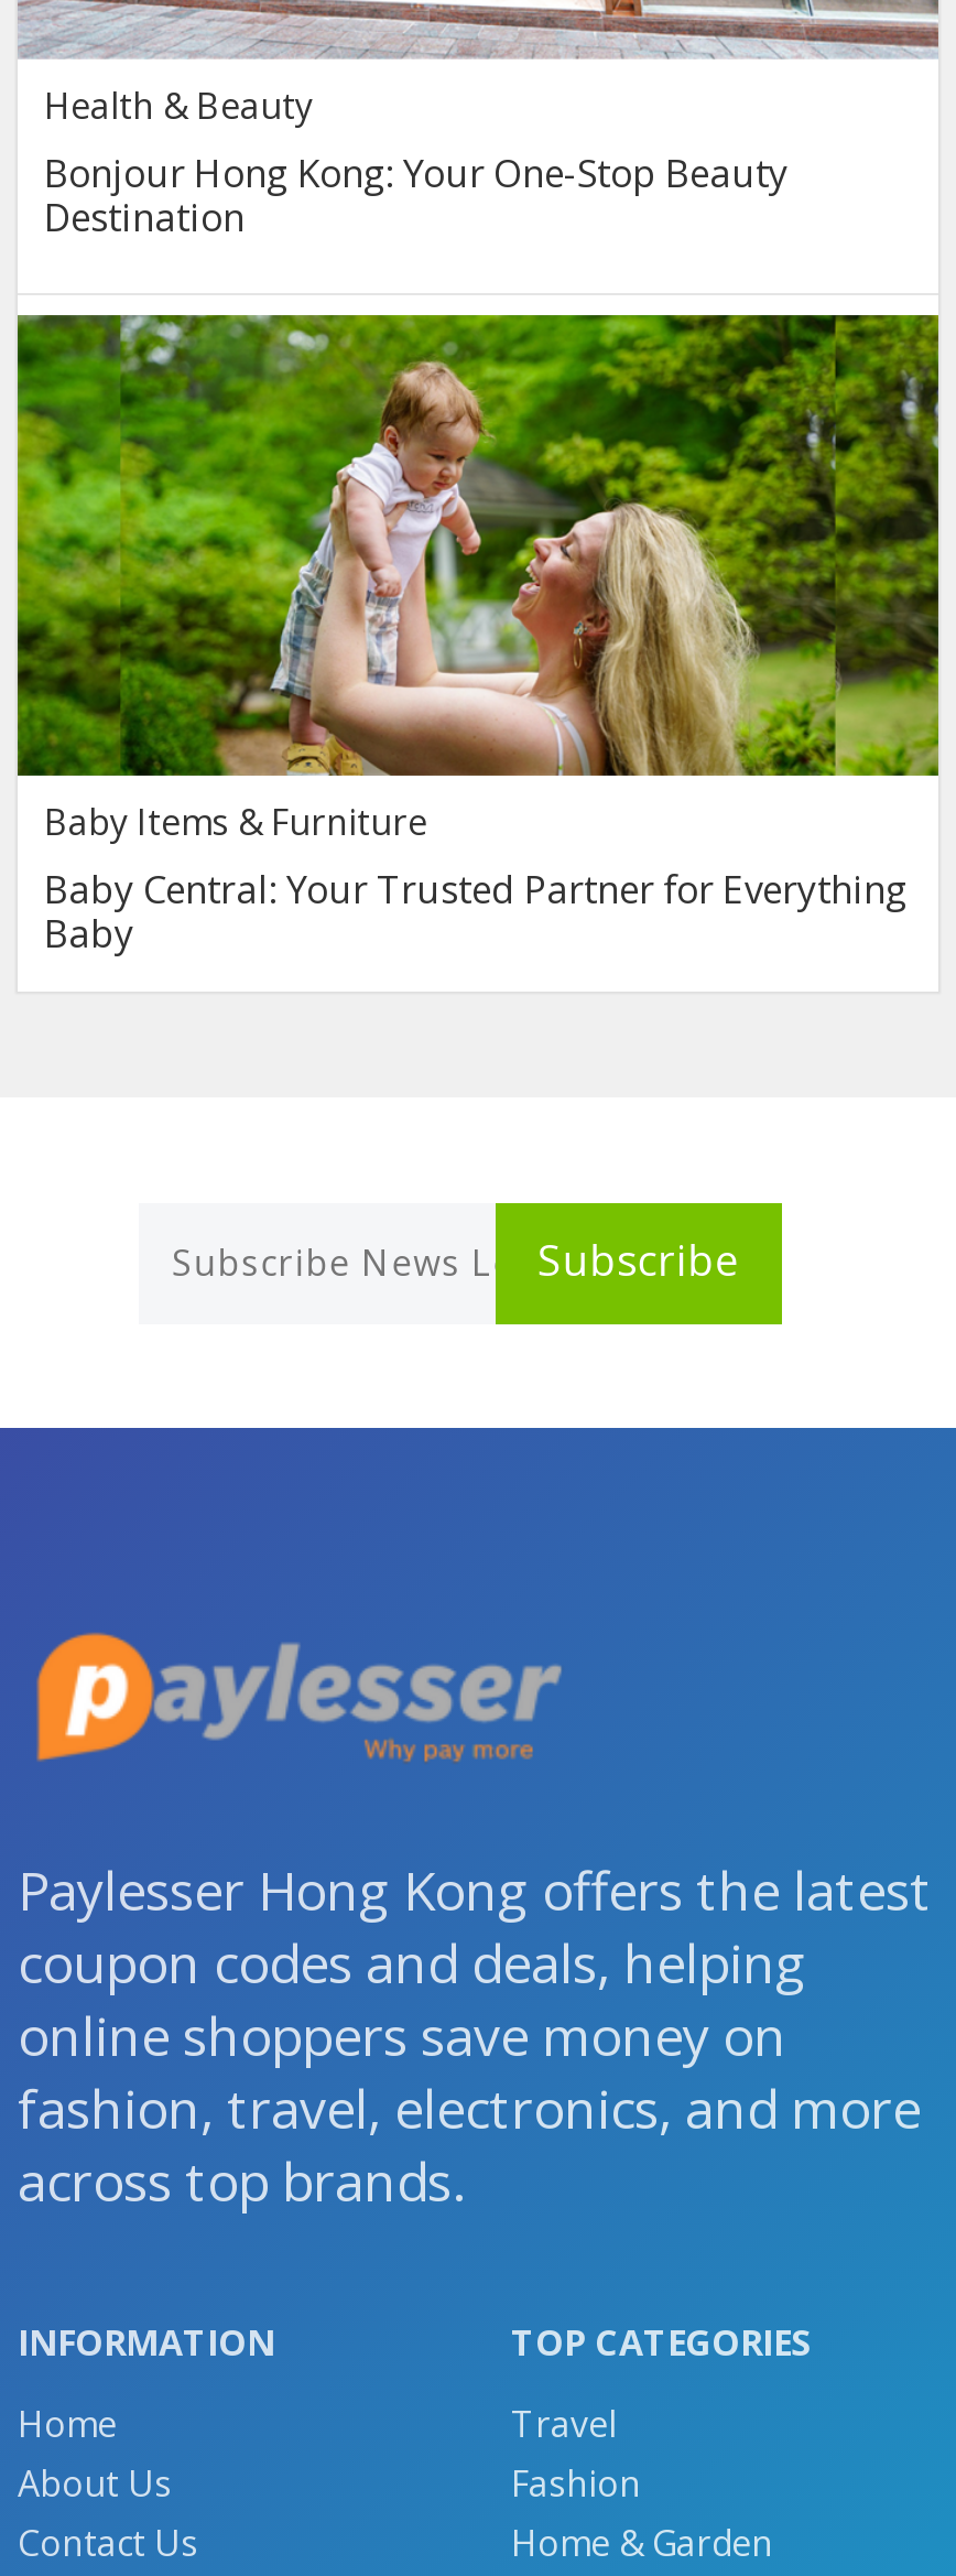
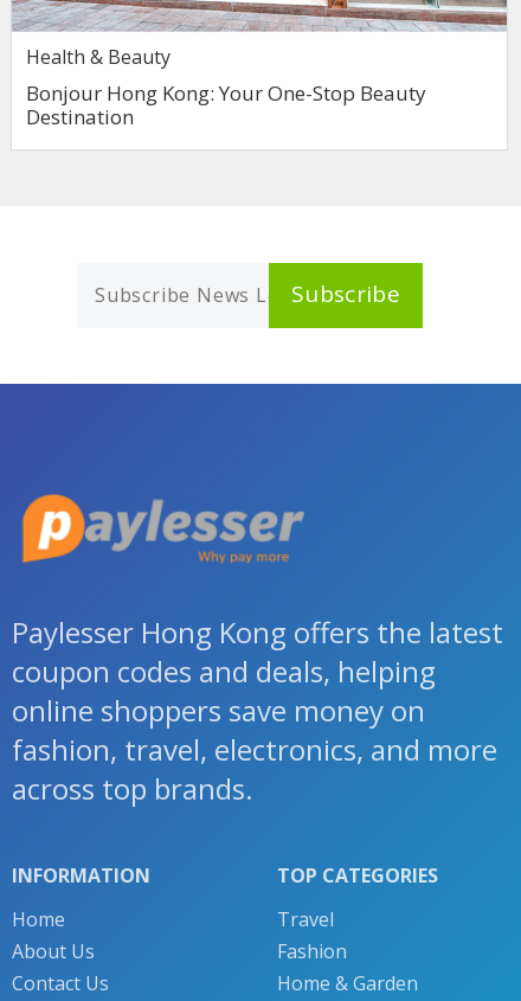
[15,313,941,958] [image] | Baby Items & Furniture | Baby Central: Your Trusted Partner for Everything | Baby -> none

